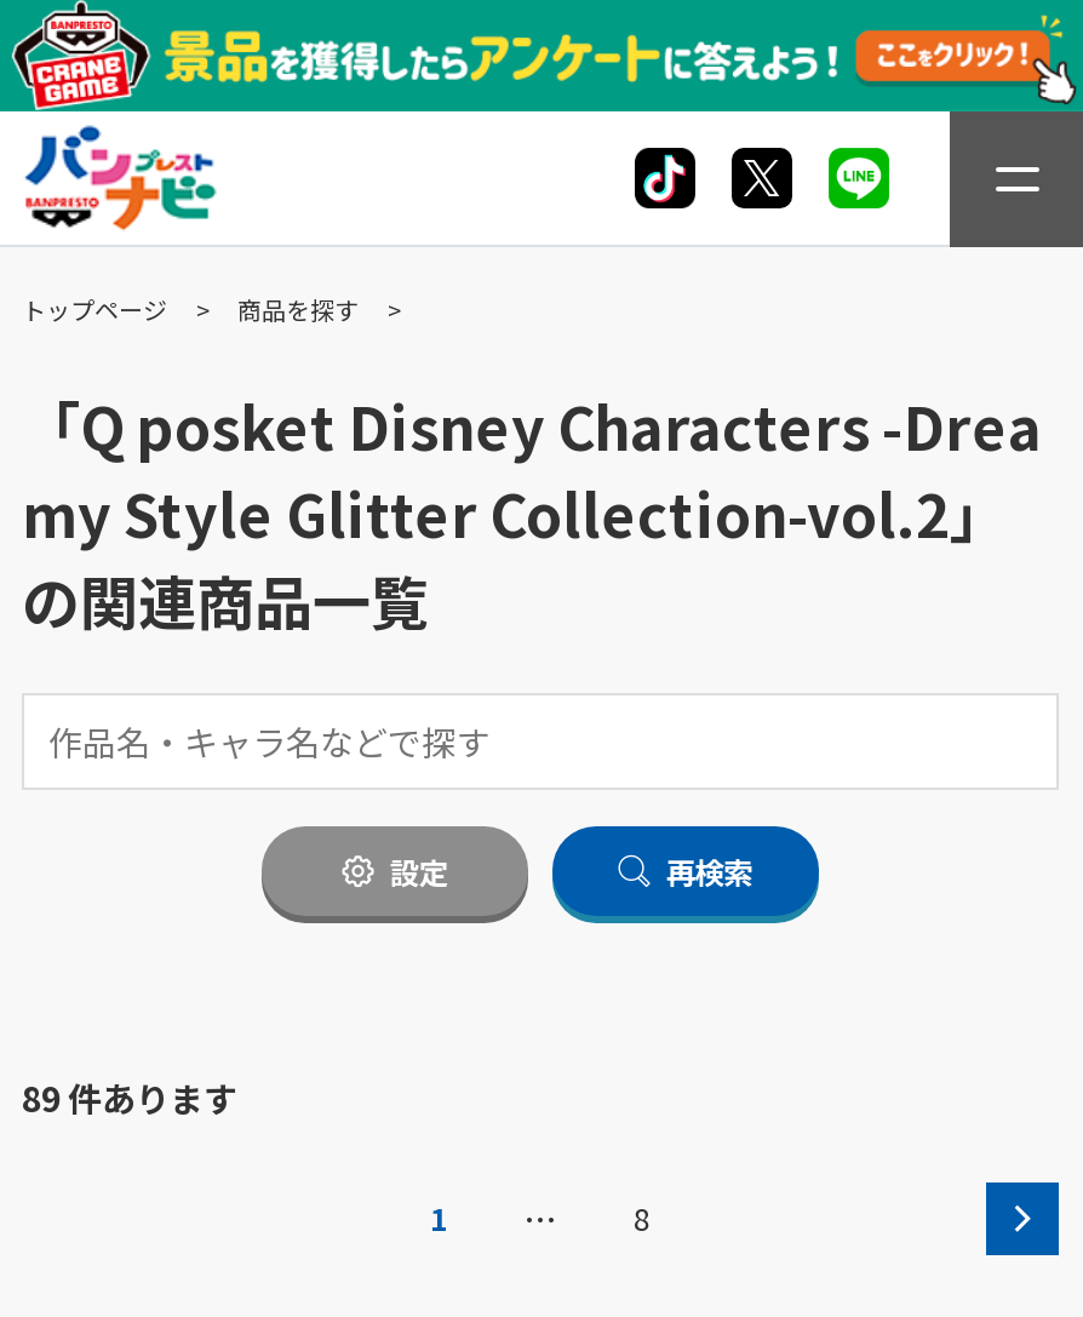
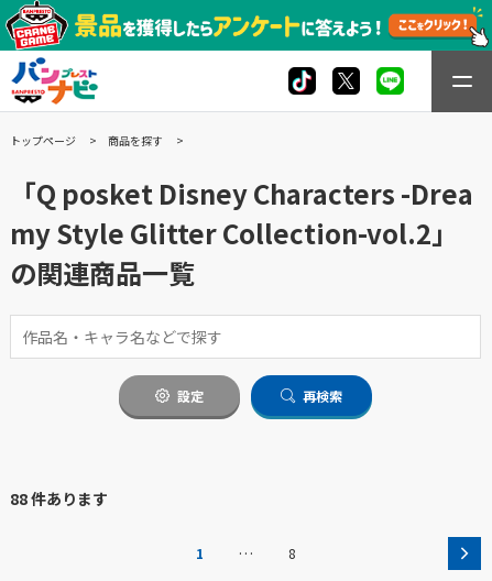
[22,1073,237,1122] 89 件あります -> [10,487,108,509] 88 件あります

